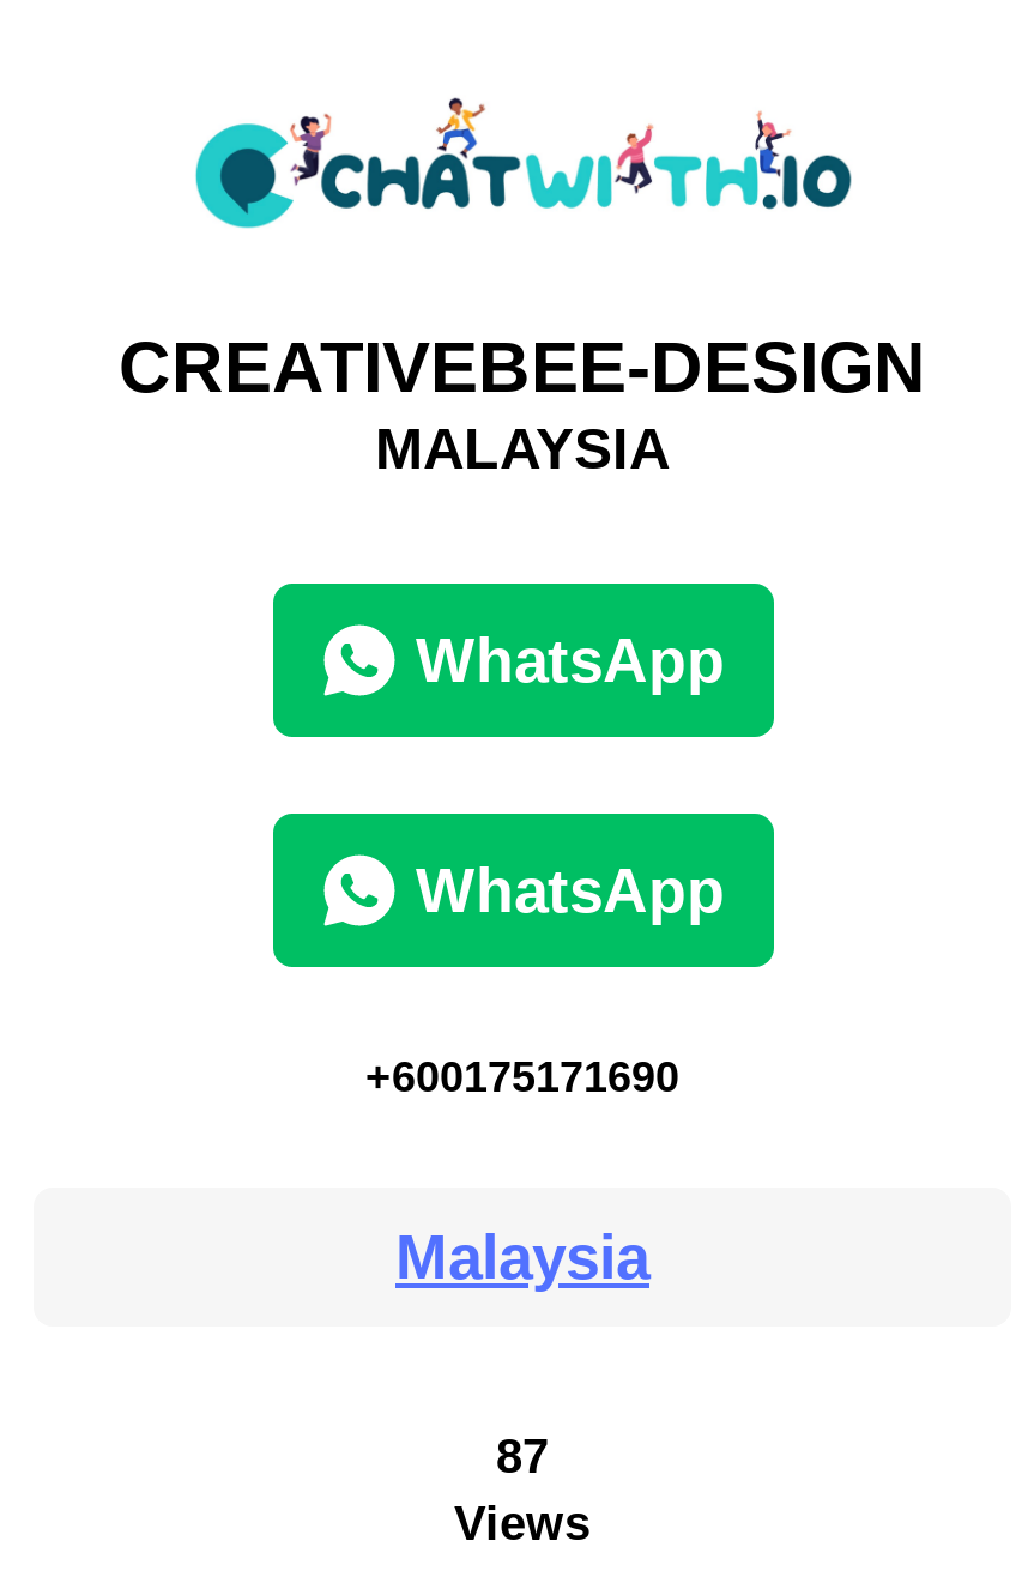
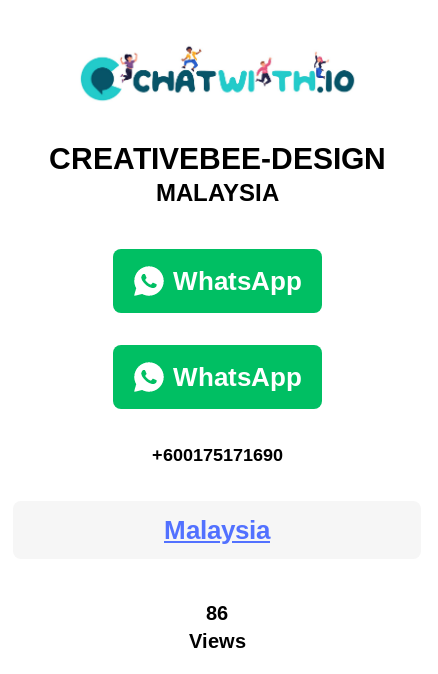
[496,1429,549,1482] 87 -> [206,602,228,624] 86

